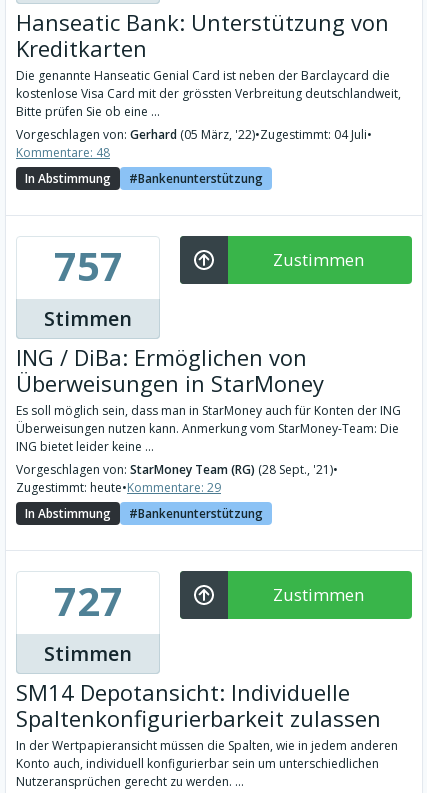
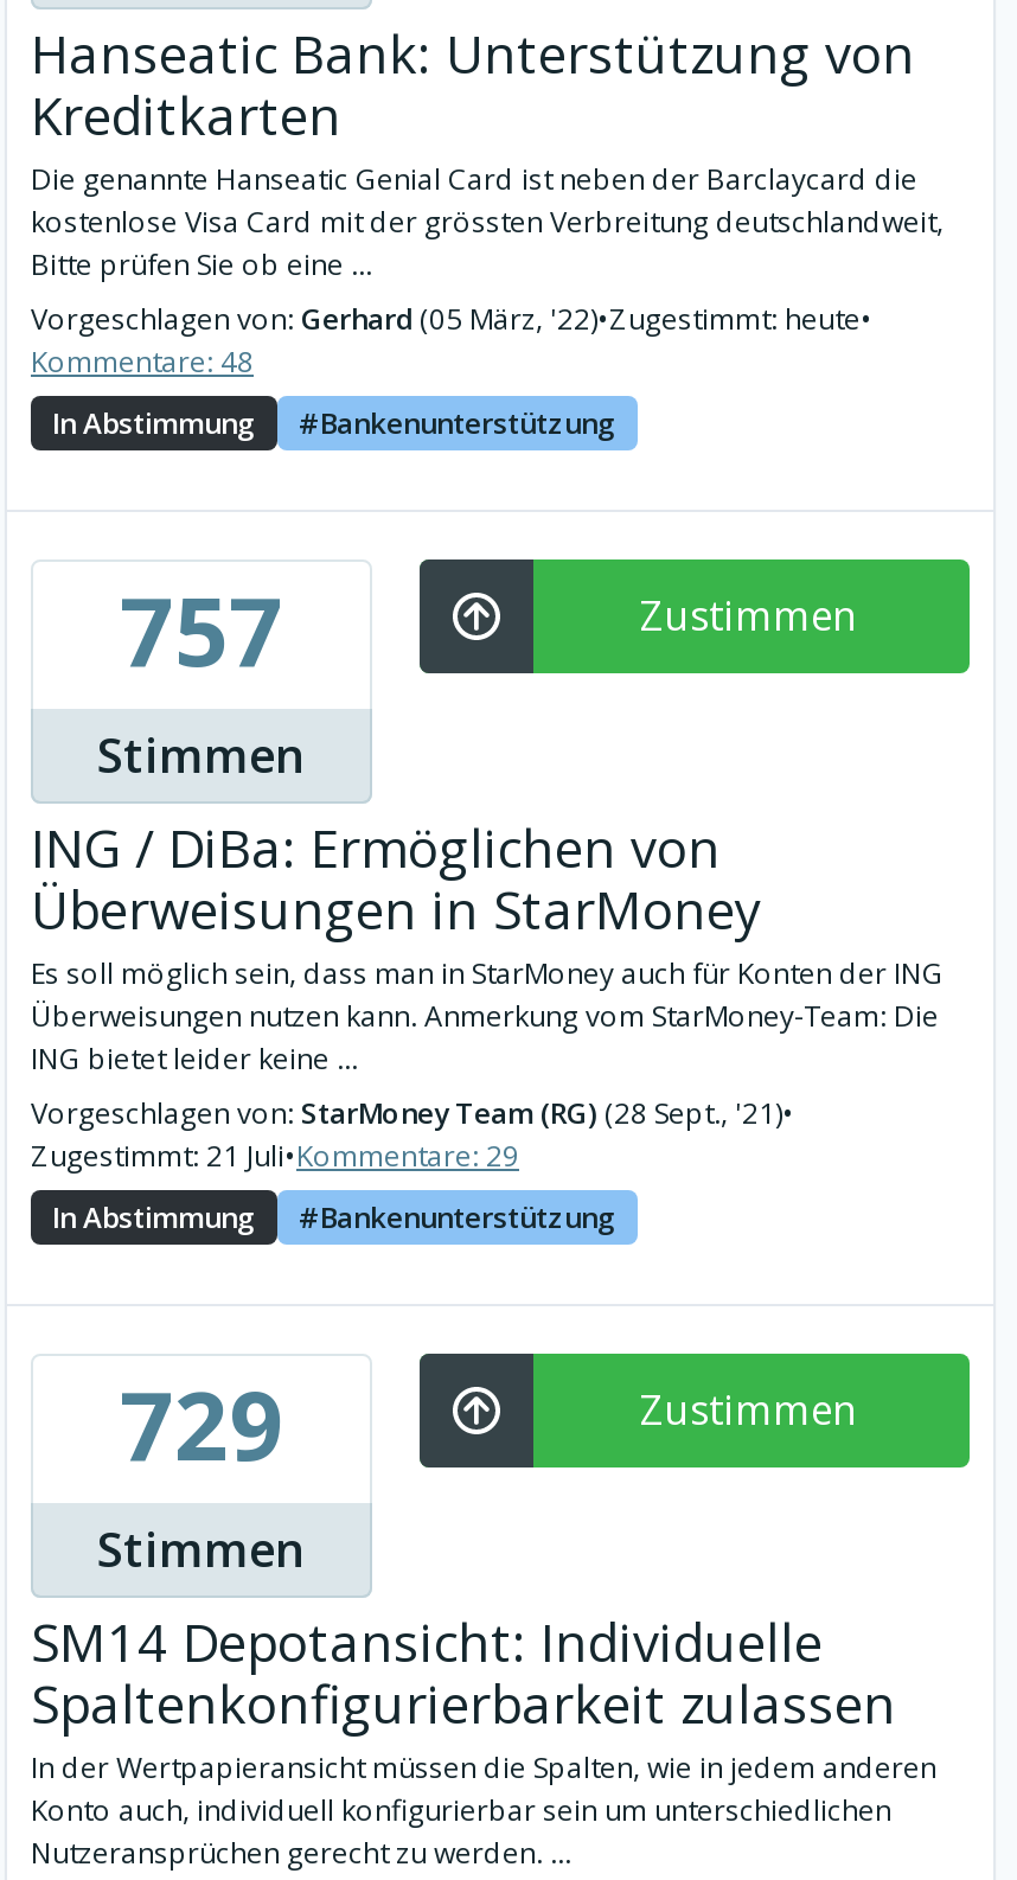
[16,126,372,143] Vorgeschlagen von: Gerhard (05 März, '22)•Zugestimmt: 04 Juli• -> [31,299,872,339] Vorgeschlagen von: Gerhard (05 März, '22)•Zugestimmt: heute•
[16,479,221,496] Zugestimmt: heute•Kommentare: 29 -> [31,1136,519,1176] Zugestimmt: 21 Juli•Kommentare: 29
[53,573,122,628] 727 -> [120,1358,283,1489] 729

